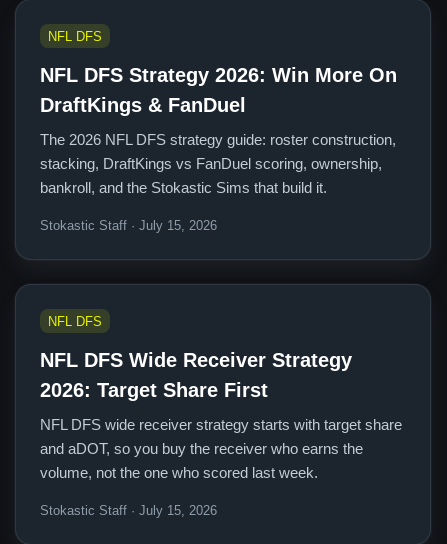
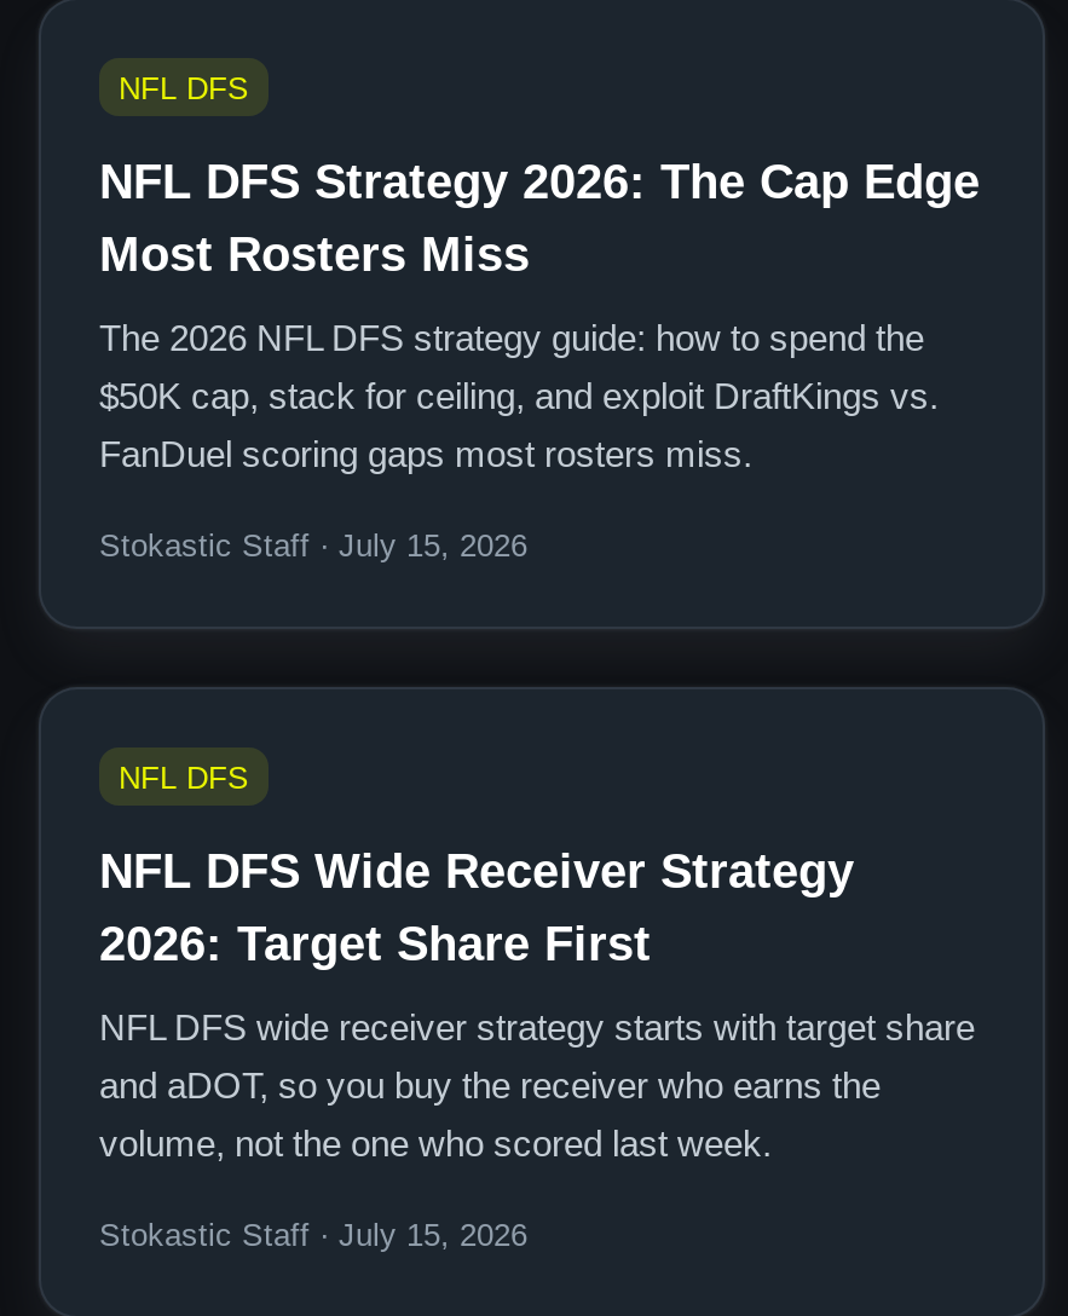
[40,64,397,116] NFL DFS Strategy 2026: Win More On | DraftKings & FanDuel -> [99,155,980,281] NFL DFS Strategy 2026: The Cap Edge | Most Rosters Miss
[40,131,396,196] The 2026 NFL DFS strategy guide: roster construction, | stacking, DraftKings vs FanDuel scoring, ownership, | bankroll, and the Stokastic Sims that build it. -> [99,317,939,474] The 2026 NFL DFS strategy guide: how to spend the | $50K cap, stack for ceiling, and exploit DraftKings vs. | FanDuel scoring gaps most rosters miss.

